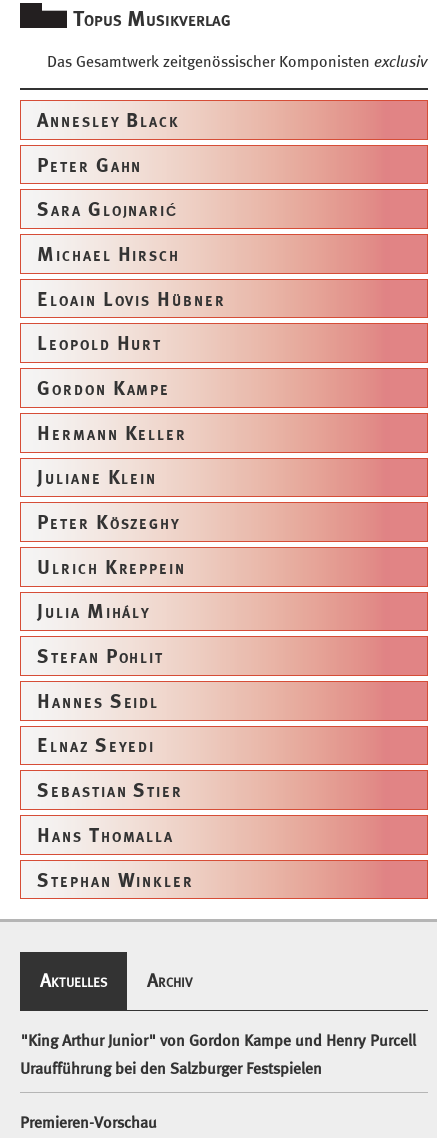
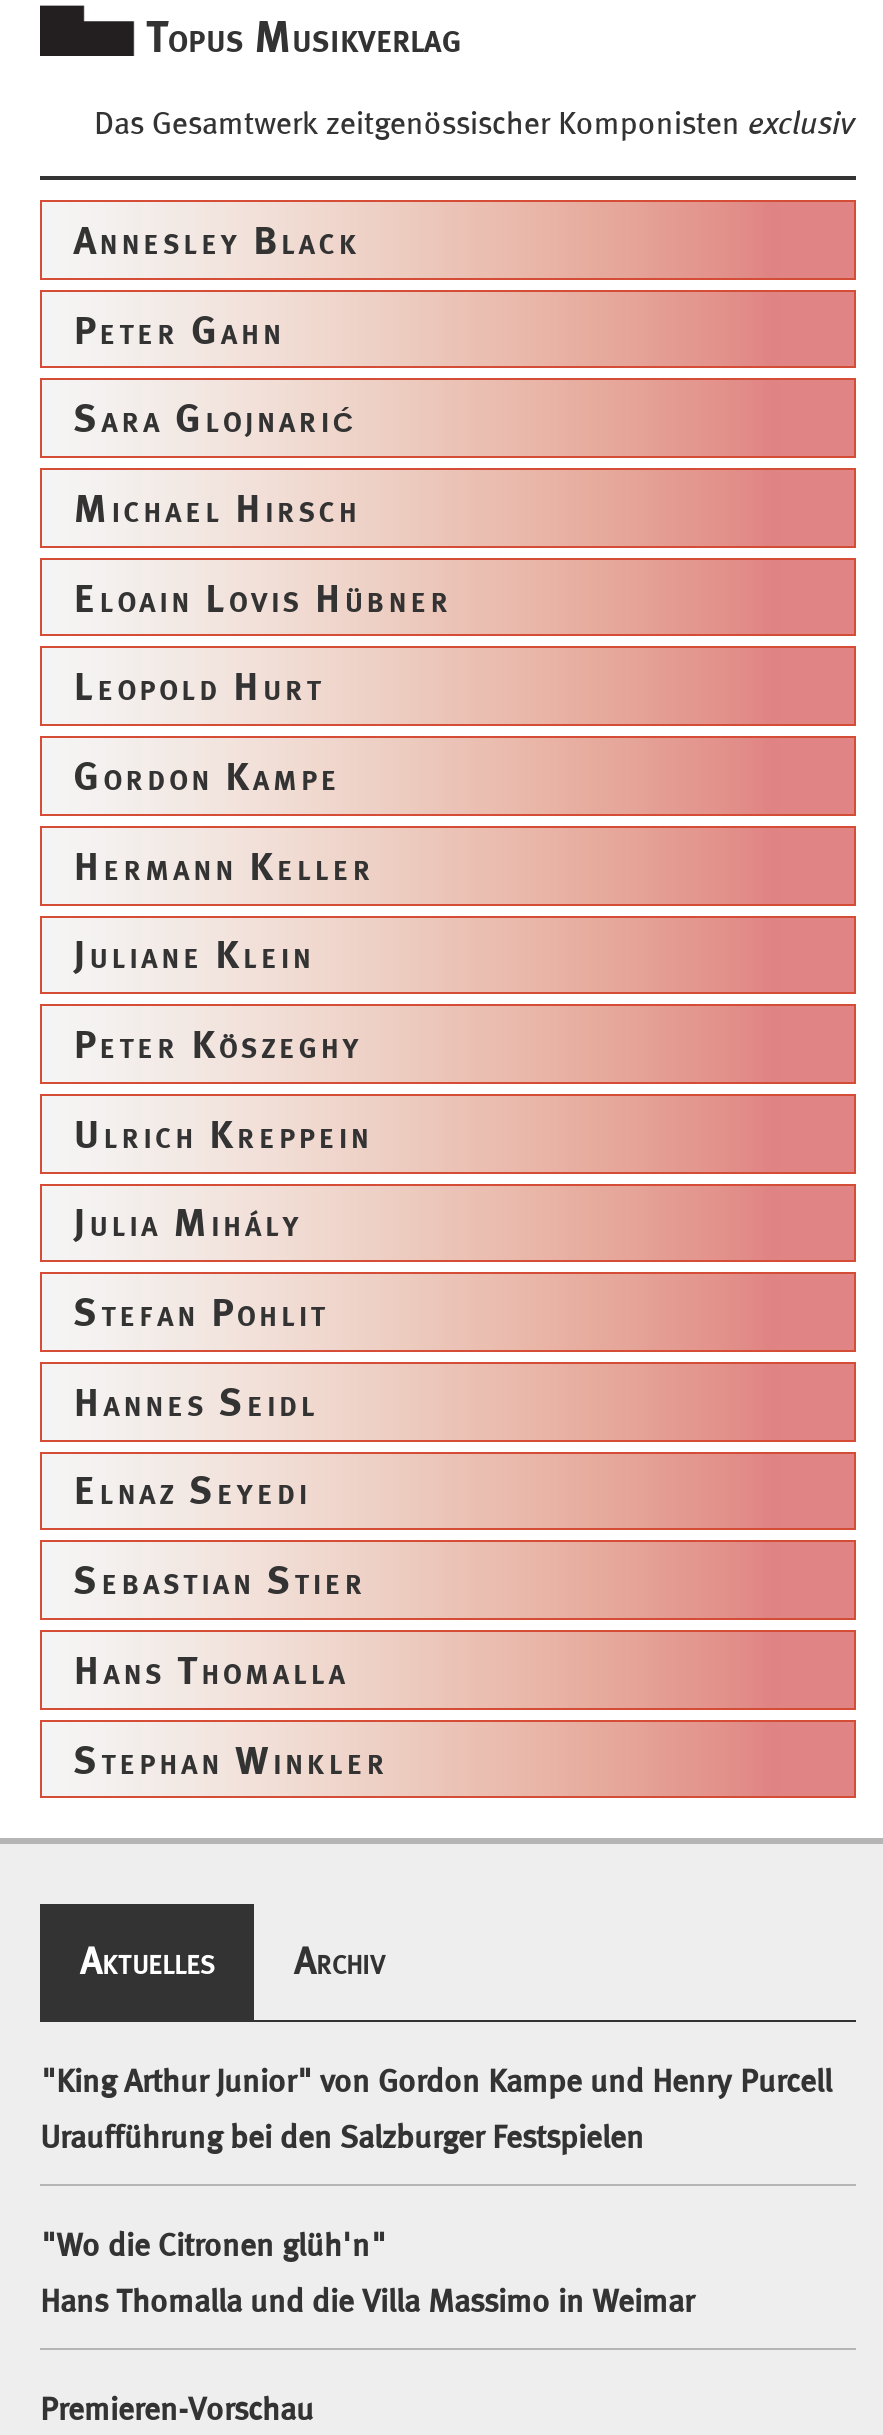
none -> [40,2227,694,2319] "Wo die Citronen glüh'n" | Hans Thomalla und die Villa Massimo in Weimar

